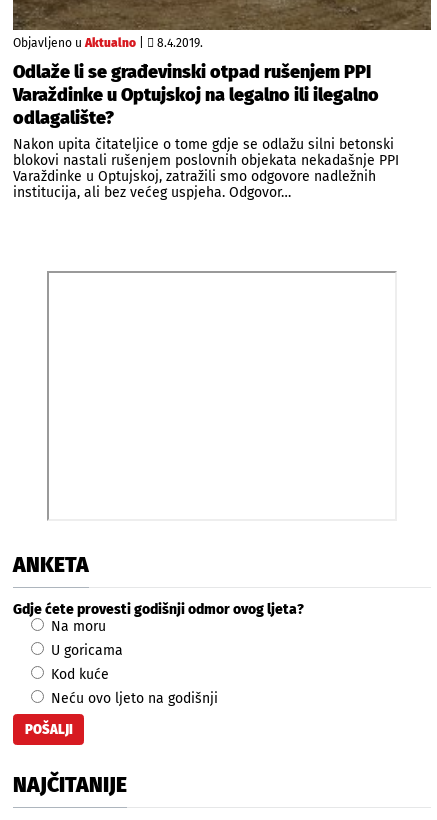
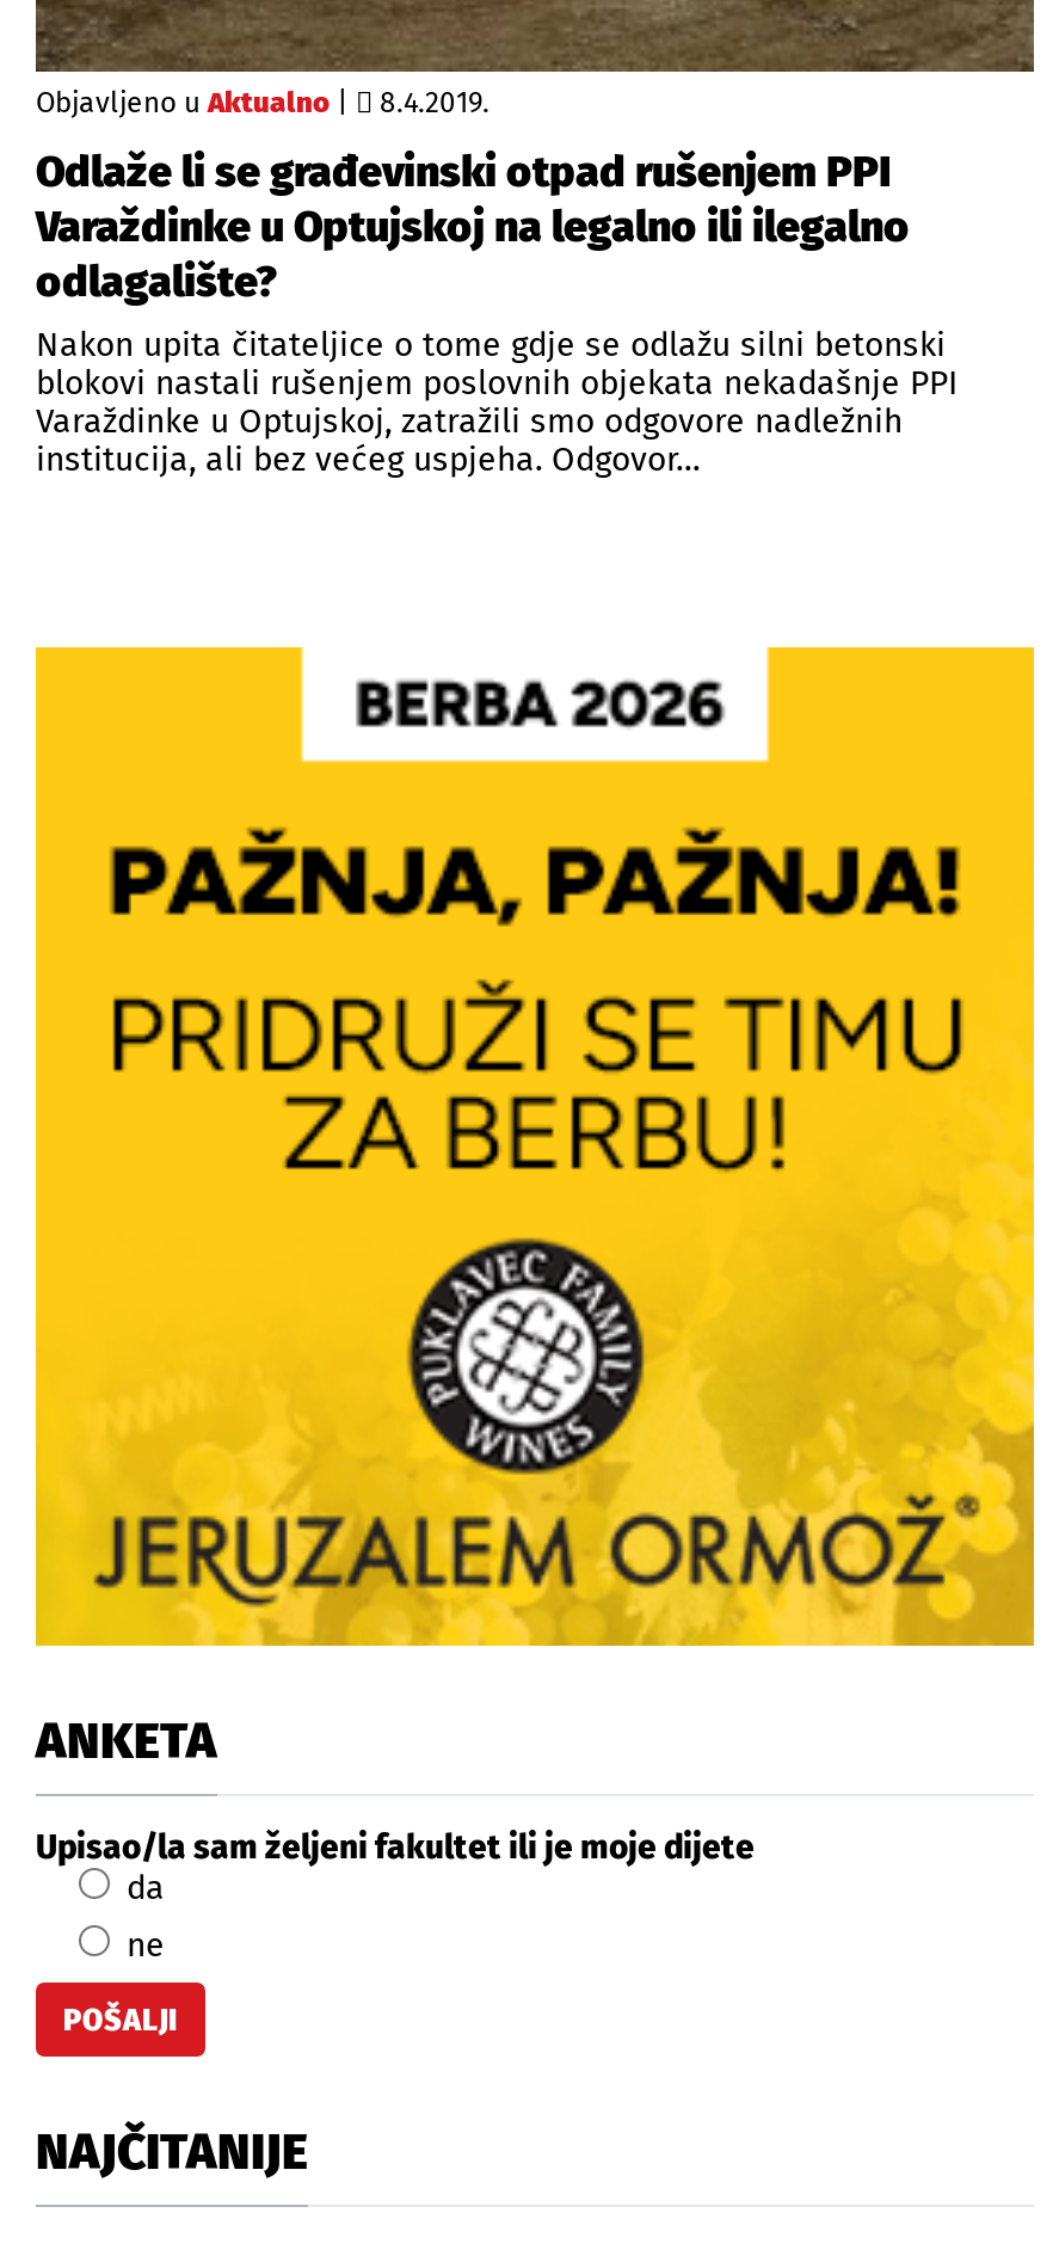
none -> [33,645,1036,1648] [image]
moved [13,552,89,578] -> [36,1710,217,1772]: ANKETA
[13,601,304,707] Gdje ćete provesti godišnji odmor ovog ljeta? | Na moru | U goricama | Kod kuće | Neću ovo ljeto na godišnji -> [36,1828,755,1967] Upisao/la sam željeni fakultet ili je moje dijete | da | ne

